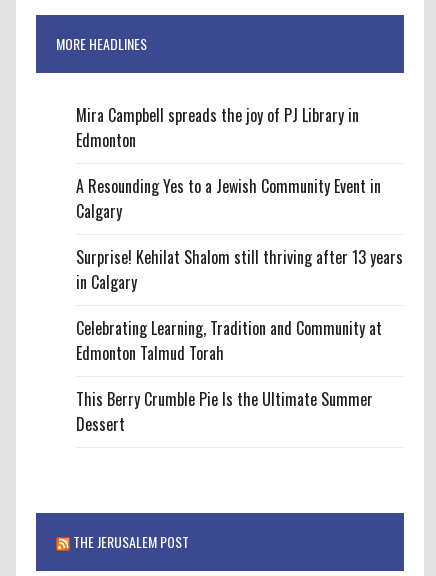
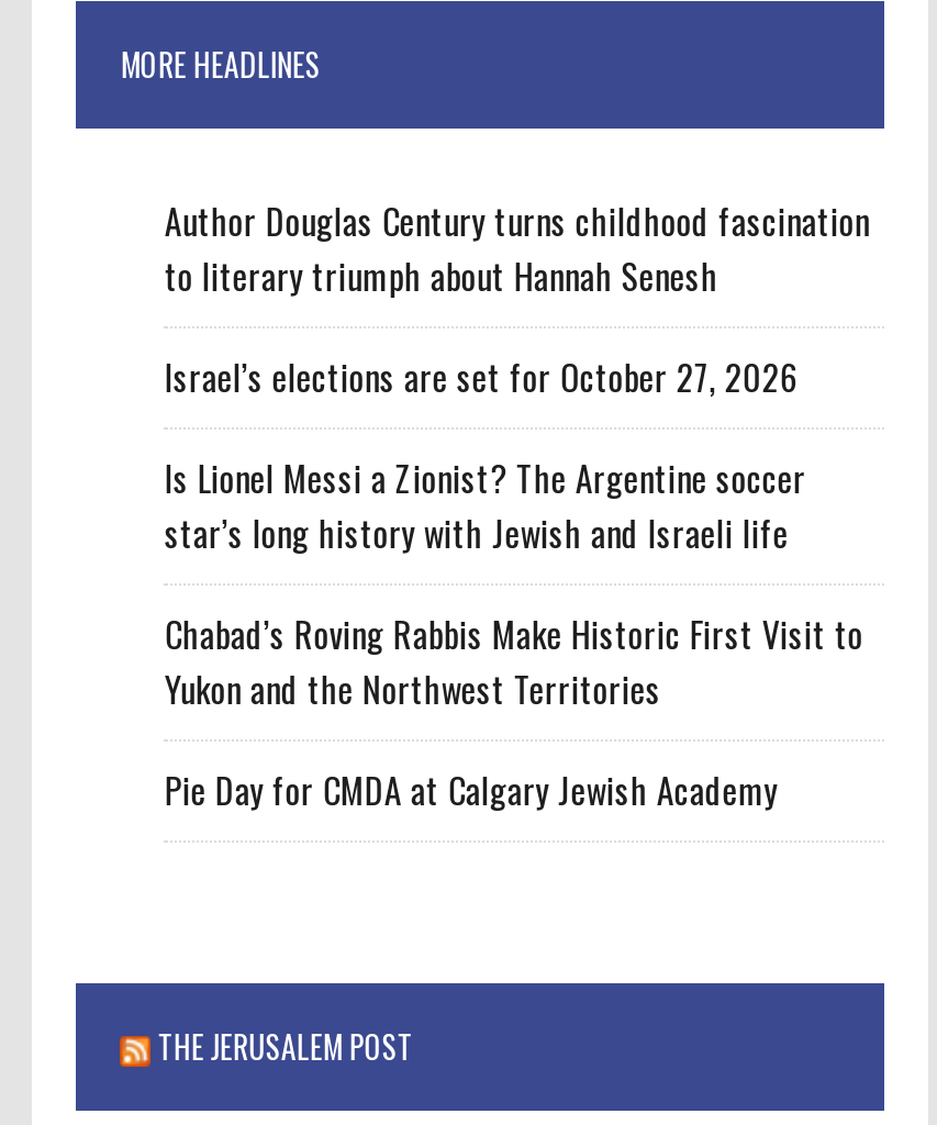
[76,103,359,152] Mira Campbell spreads the joy of PJ Library in | Edmonton -> [165,194,870,302] Author Douglas Century turns childhood fascination | to literary triumph about Hannah Senesh
[76,174,381,223] A Resounding Yes to a Jewish Community Event in | Calgary -> [165,350,797,403] Israel’s elections are set for October 27, 2026
[76,245,403,294] Surprise! Kehilat Shalom still thriving after 13 years | in Calgary -> [165,451,806,559] Is Lionel Messi a Zionist? The Argentine soccer | star’s long history with Jewish and Israeli life
[76,316,382,365] Celebrating Learning, Tradition and Community at | Edmonton Talmud Torah -> [165,607,863,715] Chabad’s Roving Rabbis Make Historic First Visit to | Yukon and the Northwest Territories
[76,387,373,436] This Berry Crumble Pie Is the Ultimate Summer | Dessert -> [165,763,778,816] Pie Day for CMDA at Calgary Jewish Academy

